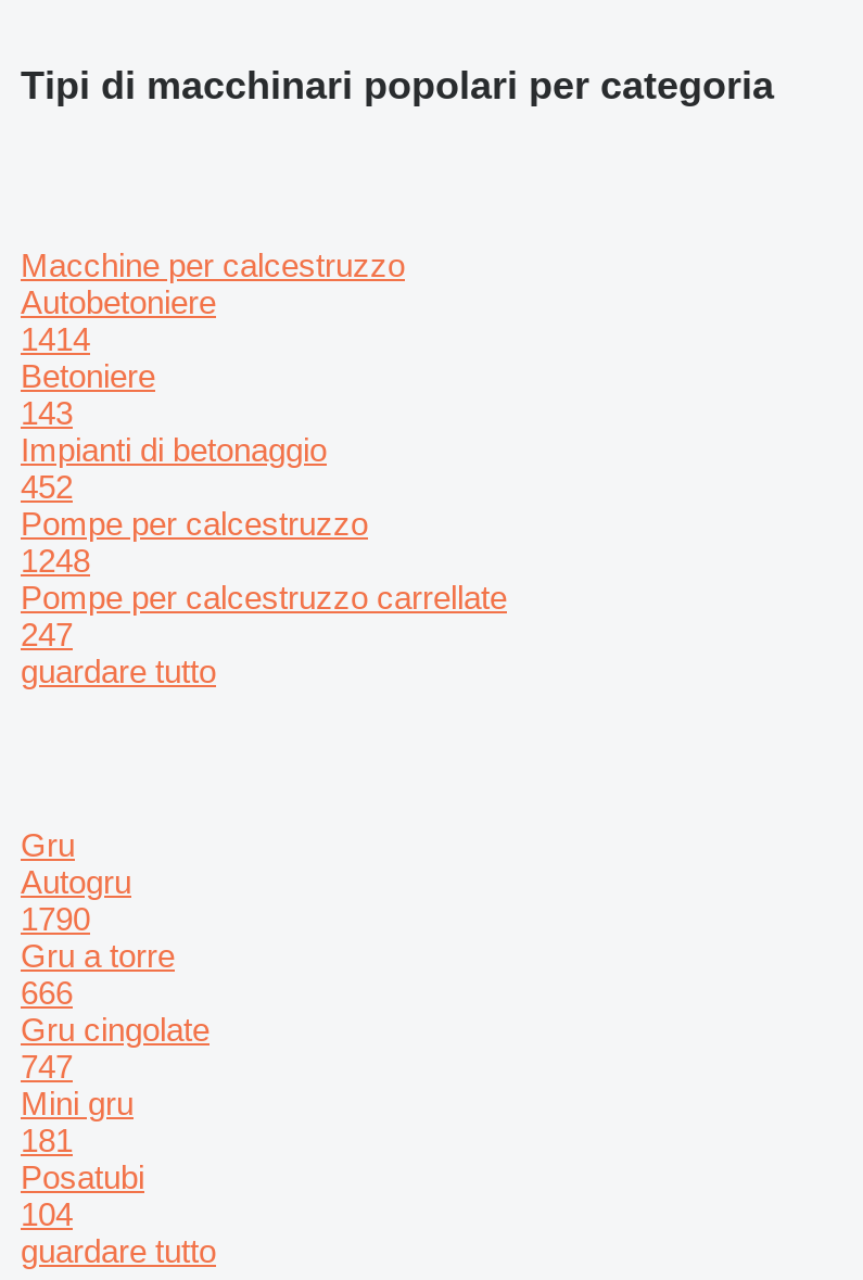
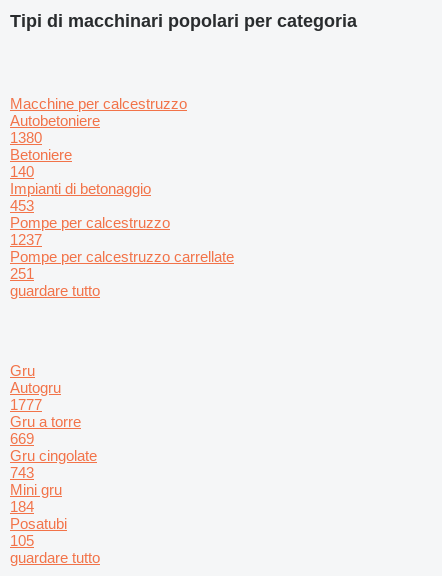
[21,320,90,357] 1414 -> [10,129,42,146] 1380
[21,394,73,431] 143 -> [10,163,34,180] 140
[21,468,73,505] 452 -> [10,197,34,214] 453
[21,542,90,579] 1248 -> [10,231,42,248] 1237
[21,616,73,652] 247 -> [10,265,34,282] 251
[21,900,90,937] 1790 -> [10,396,42,413] 1777
[21,974,73,1011] 666 -> [10,430,34,447] 669
[21,1048,73,1085] 747 -> [10,464,34,481] 743
[21,1121,73,1158] 181 -> [10,498,34,515] 184
[21,1195,73,1232] 104 -> [10,532,34,549] 105

